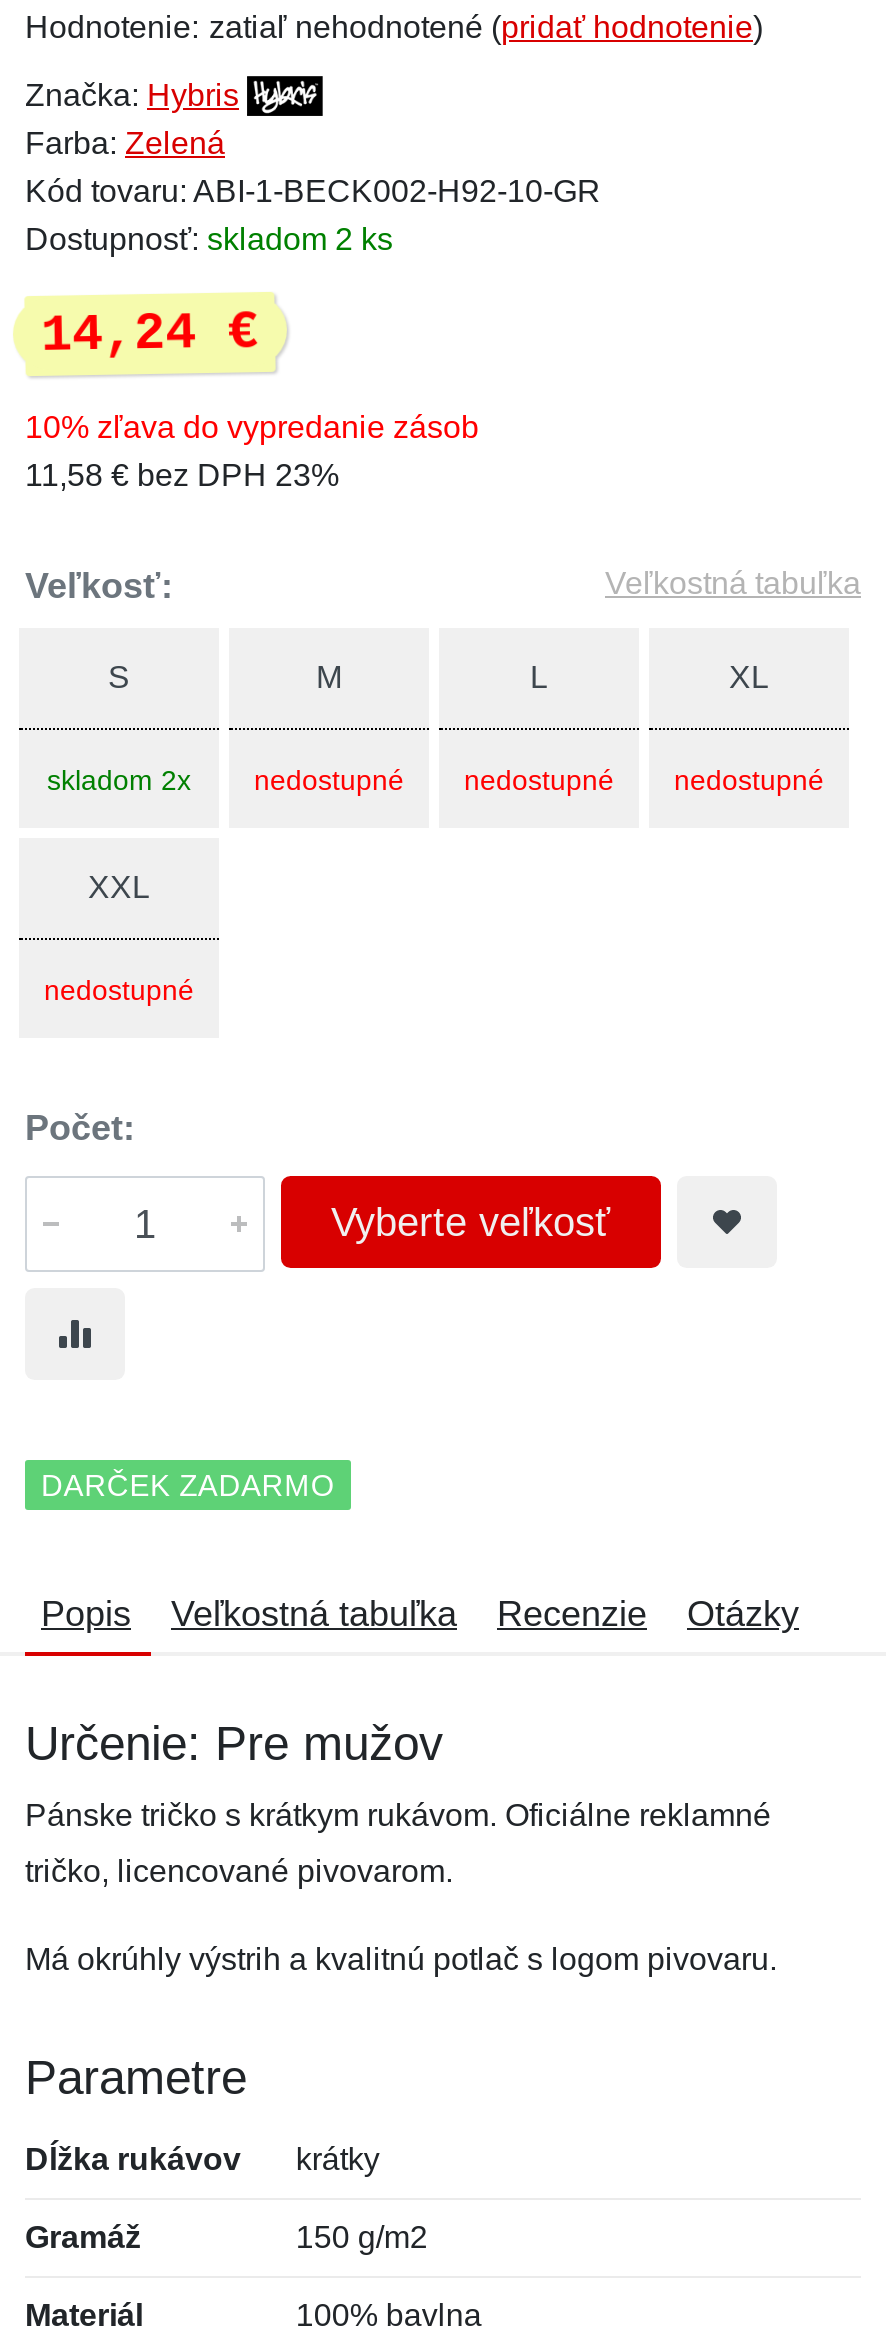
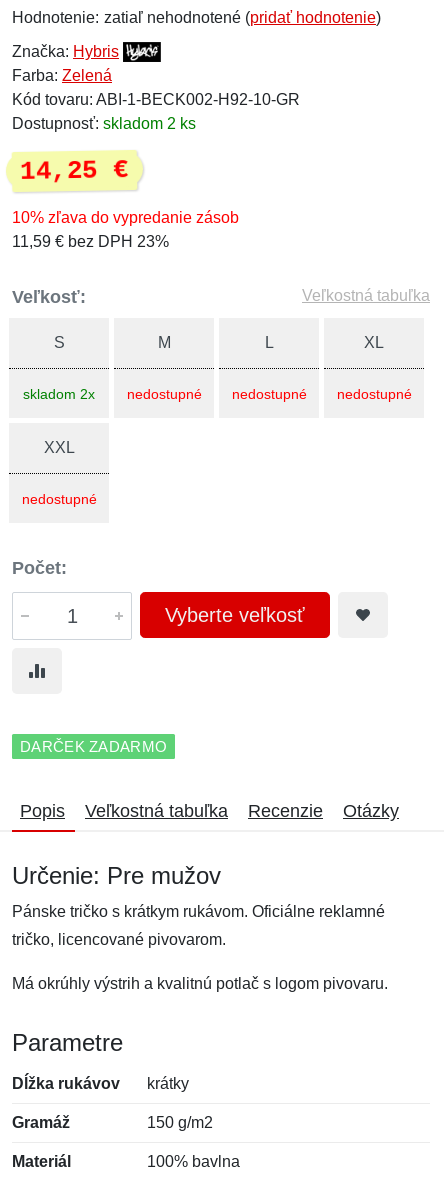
[40,302,259,366] 14,24 € -> [20,155,129,187] 14,25 €
[25,458,339,492] 11,58 € bez DPH 23% -> [12,233,169,250] 11,59 € bez DPH 23%

